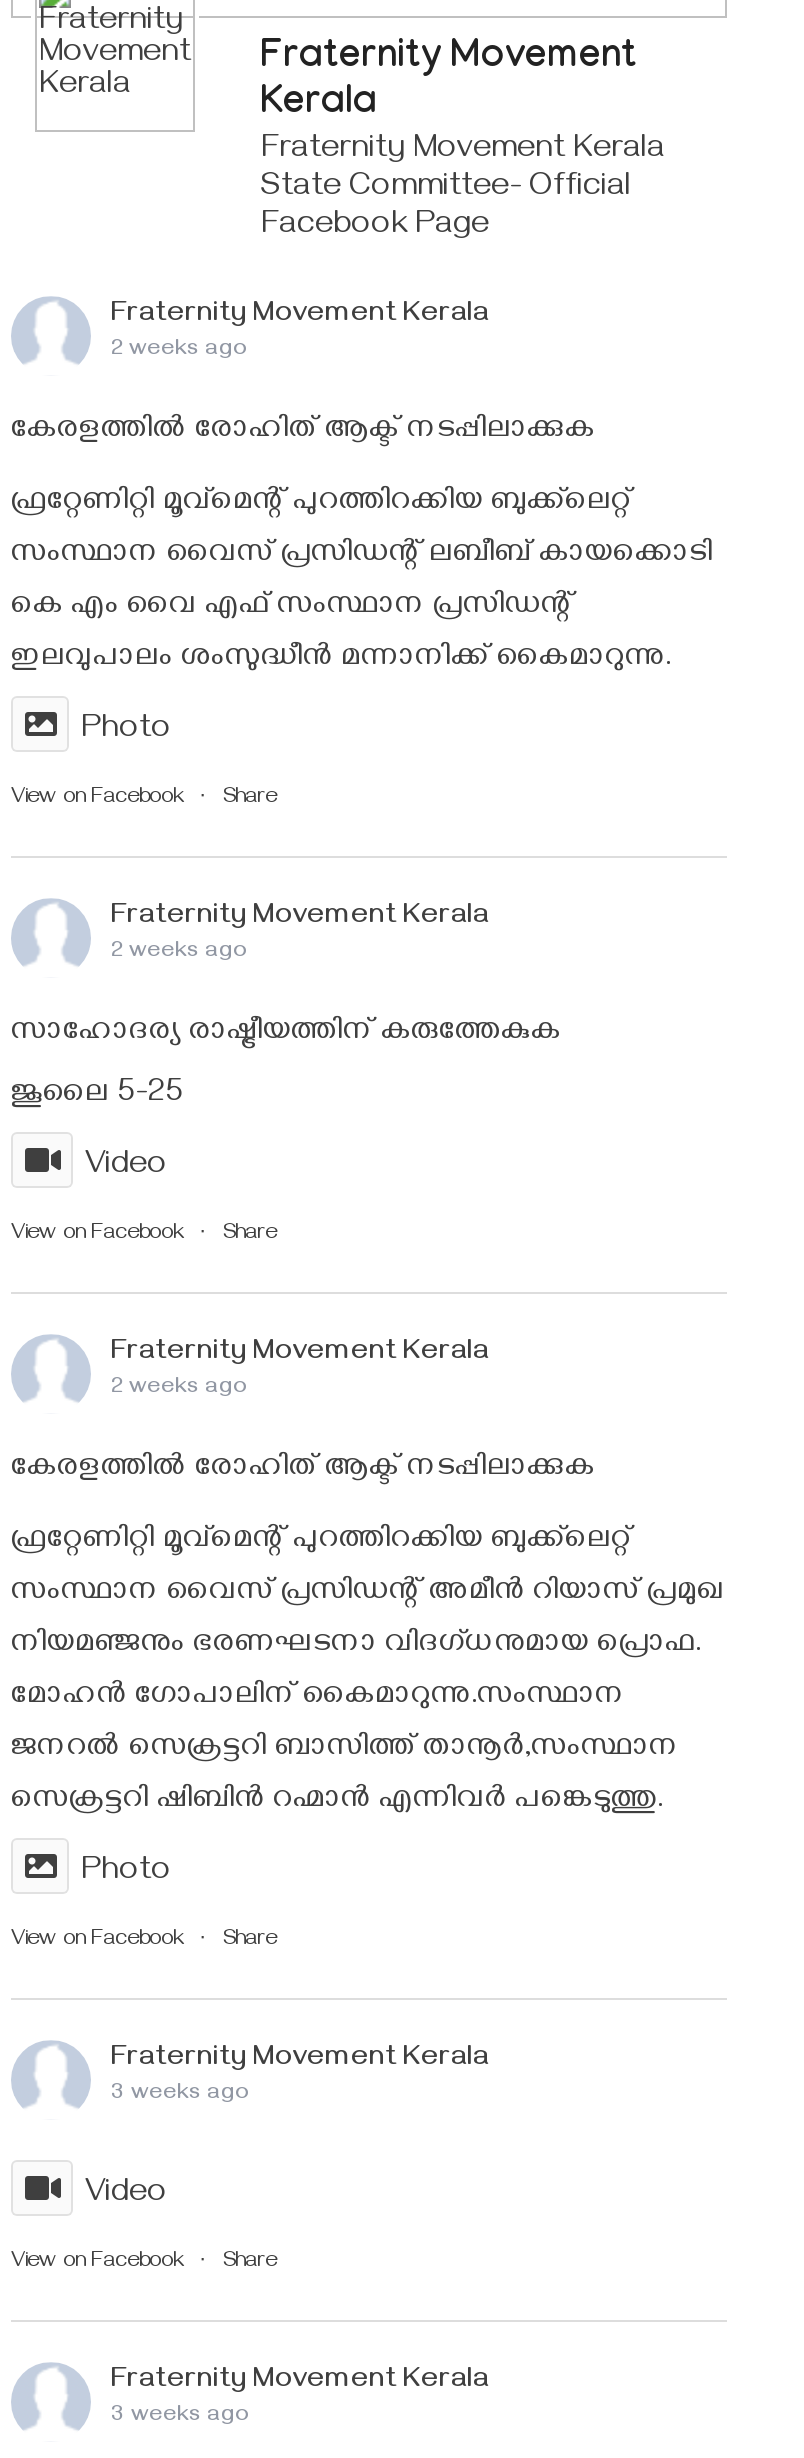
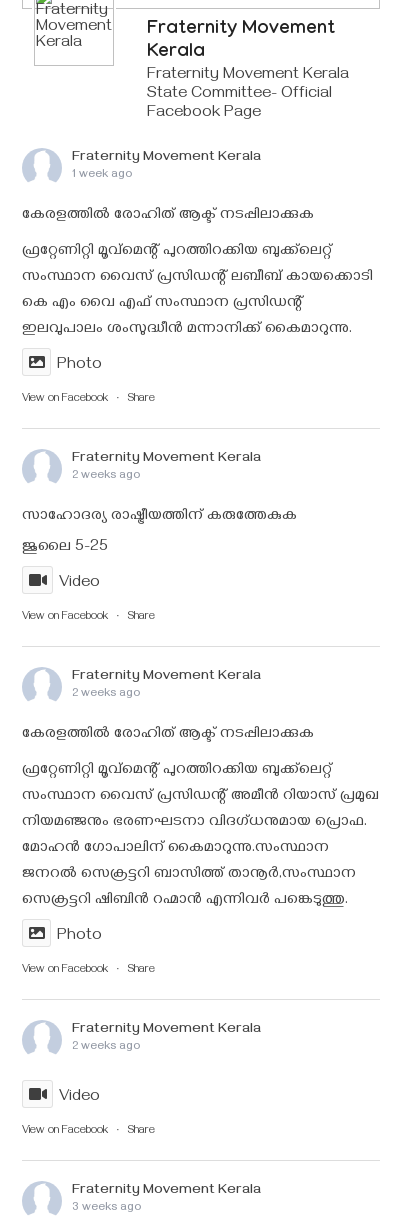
[111,338,247,364] 2 weeks ago -> [72,169,132,182] 1 week ago
[111,2082,249,2108] 3 weeks ago -> [72,1041,140,1054] 2 weeks ago

